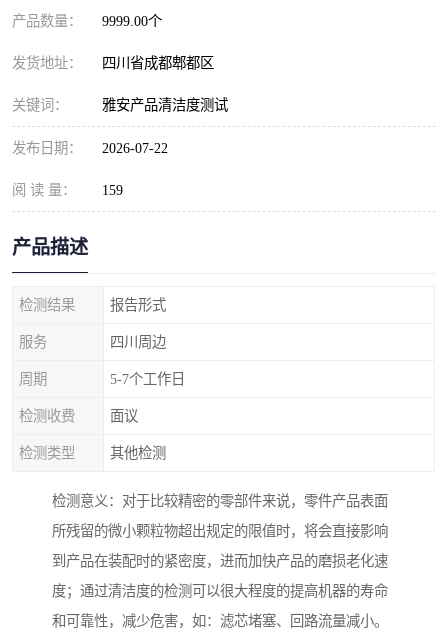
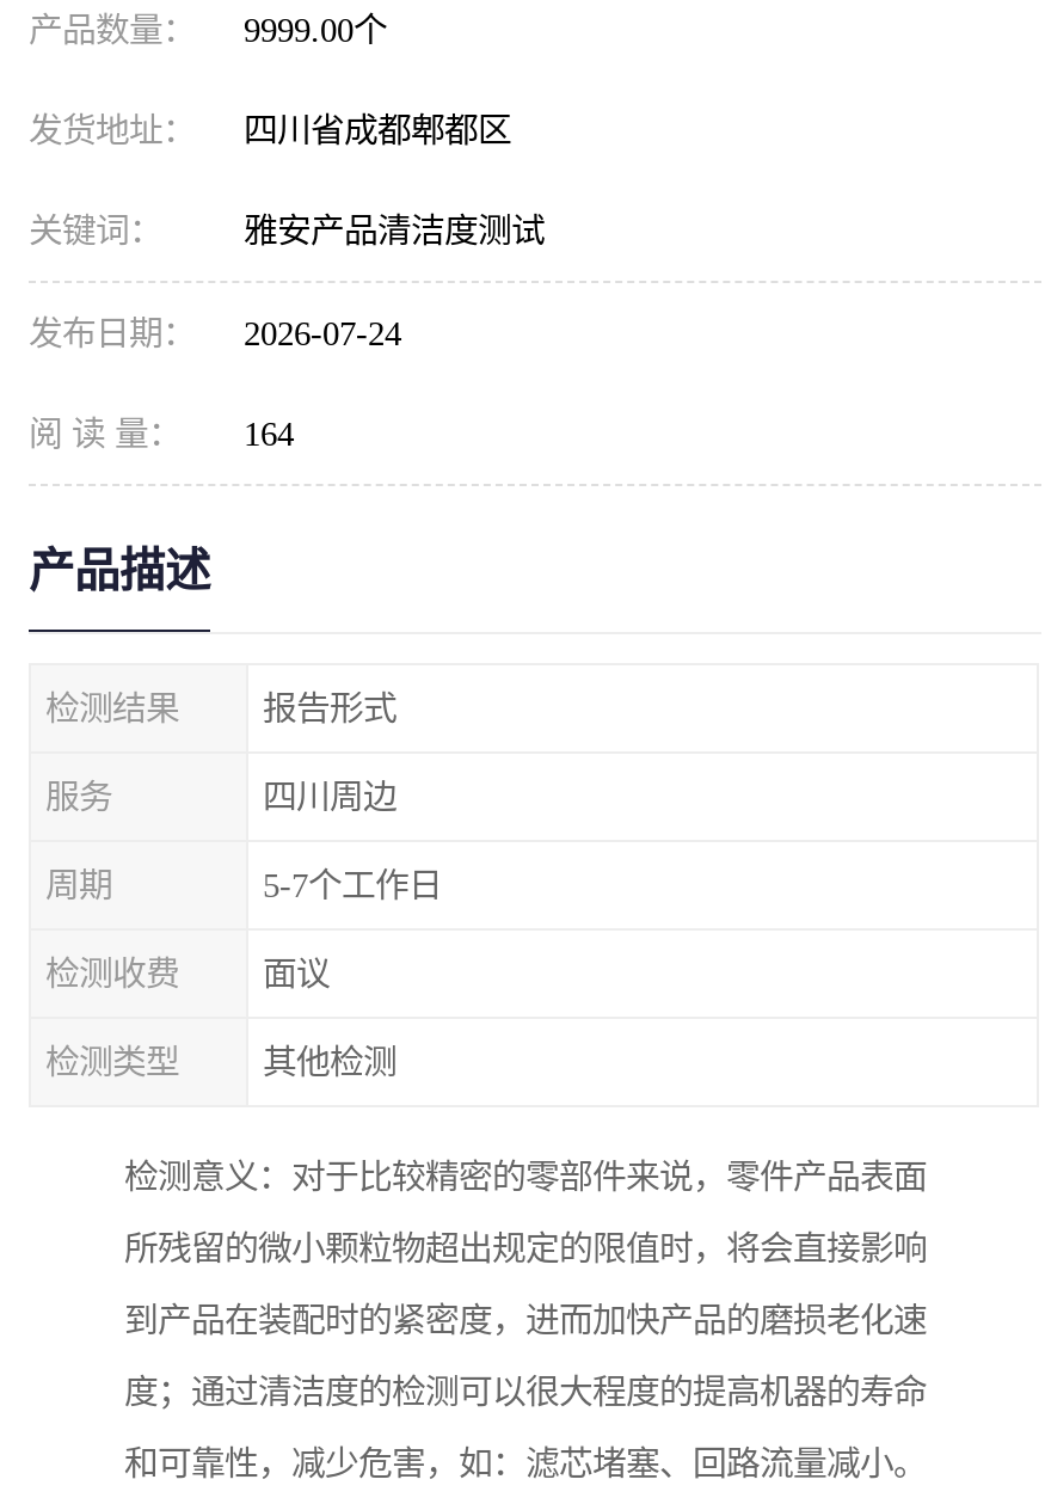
[12,140,168,156] 发布日期： 2026-07-22 -> [29,314,401,352] 发布日期： 2026-07-24
[12,182,123,198] 阅 读 量： 159 -> [29,415,294,453] 阅 读 量： 164

